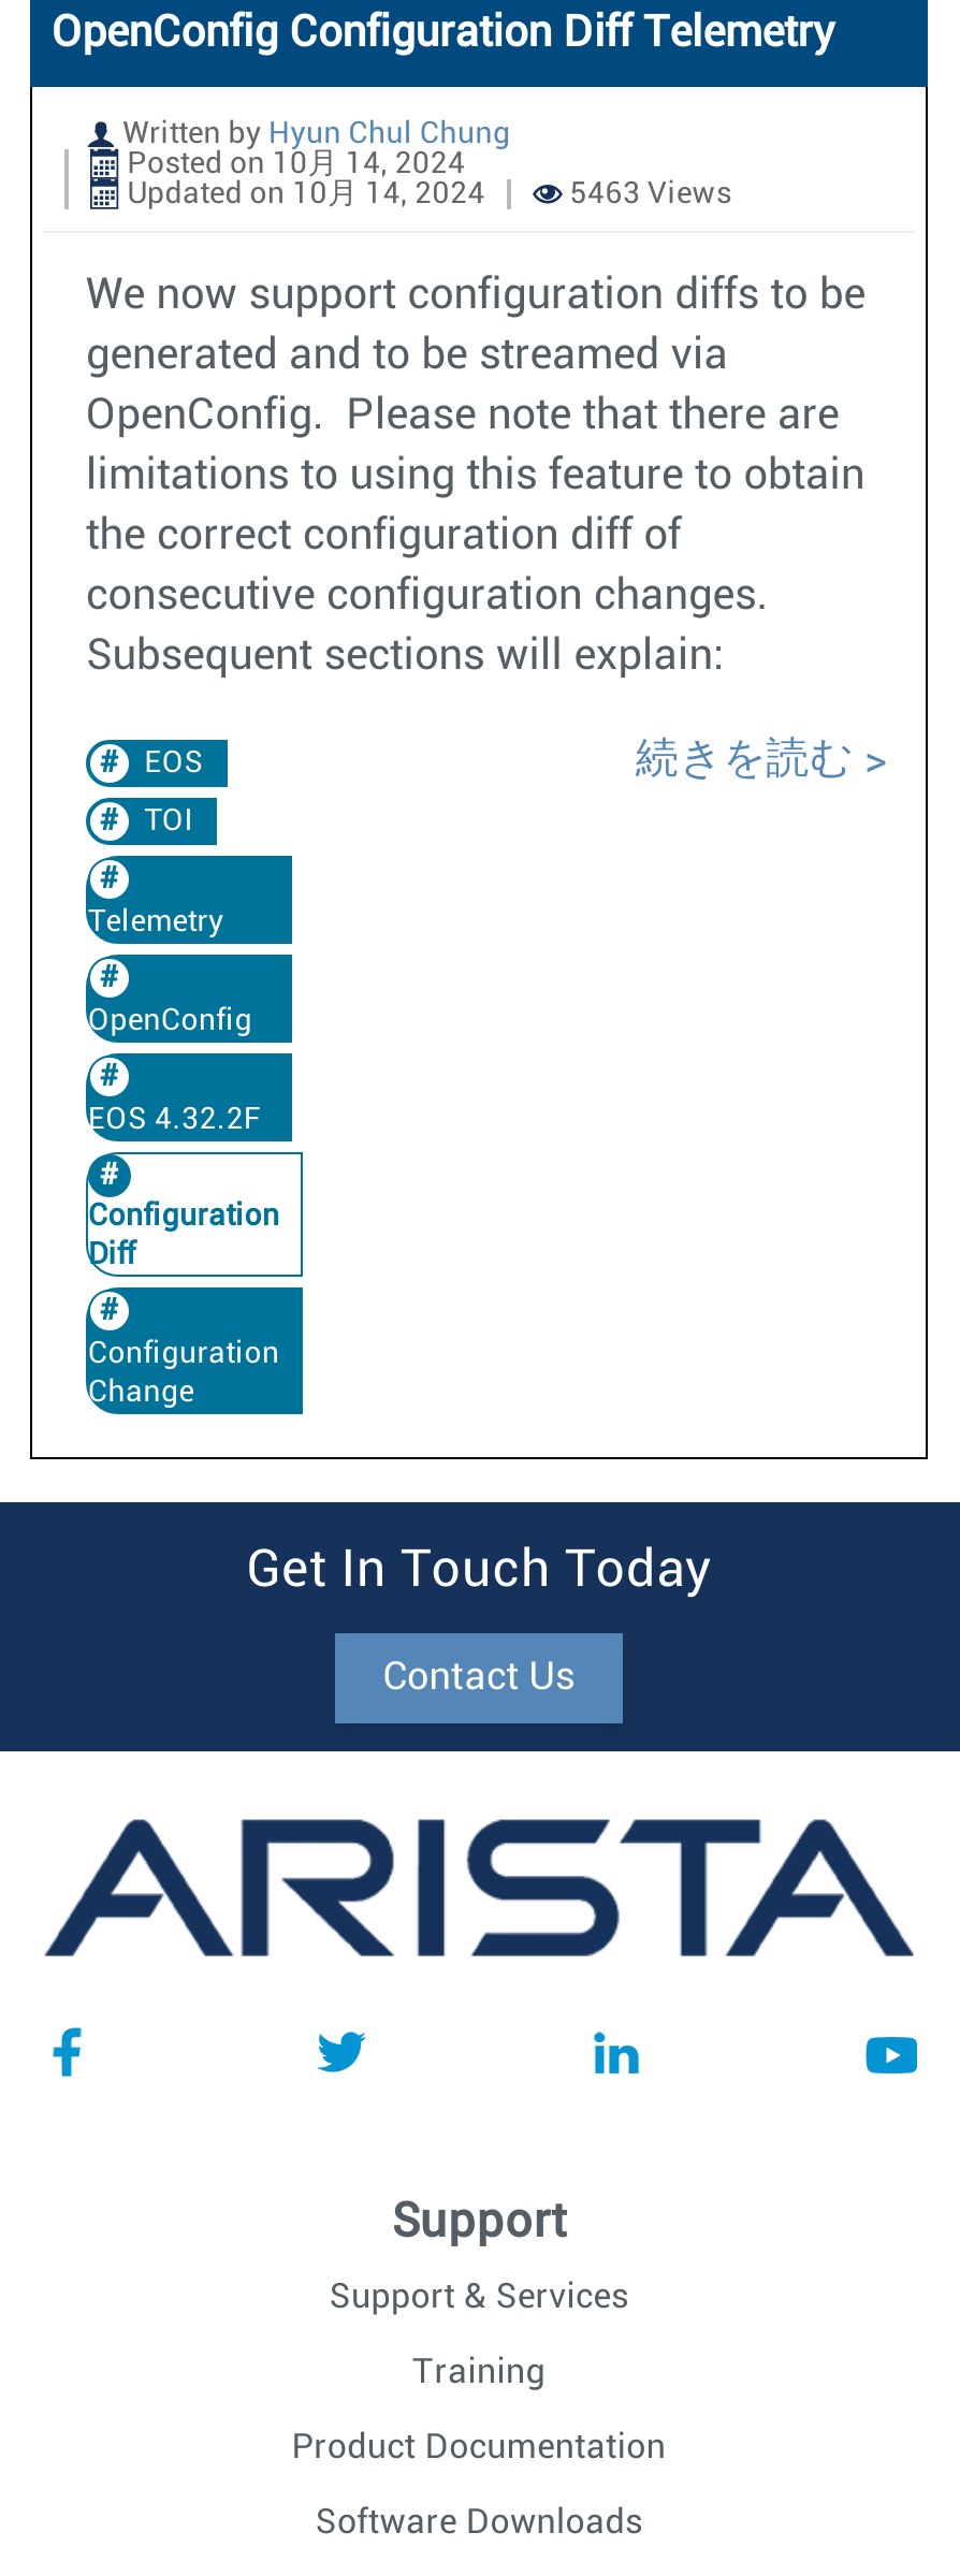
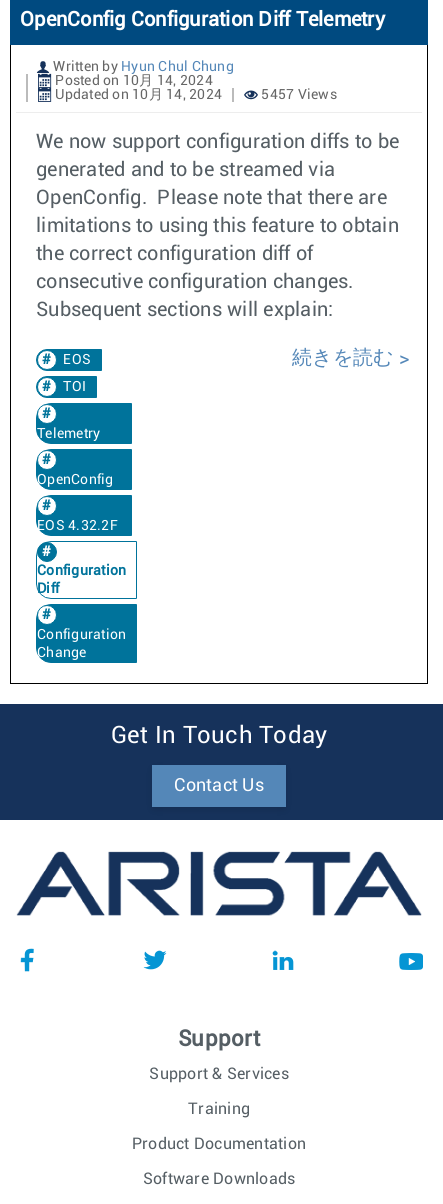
[563,178,732,209] 5463 Views -> [258,88,337,102] 5457 Views

